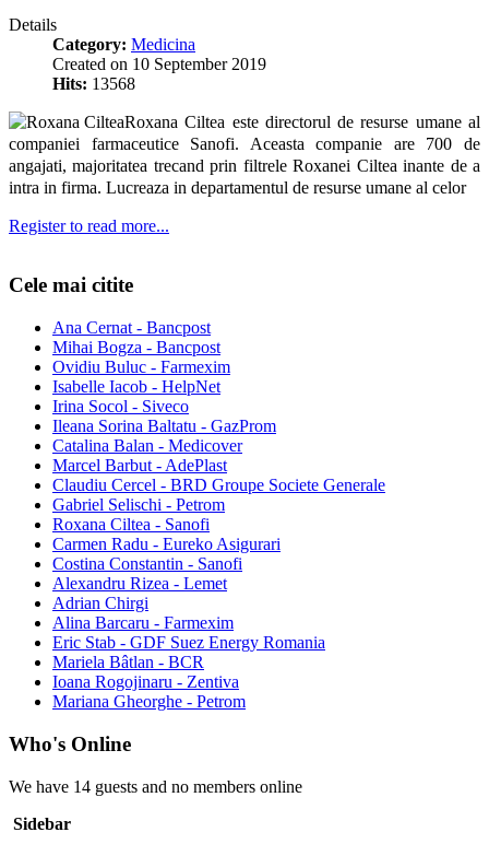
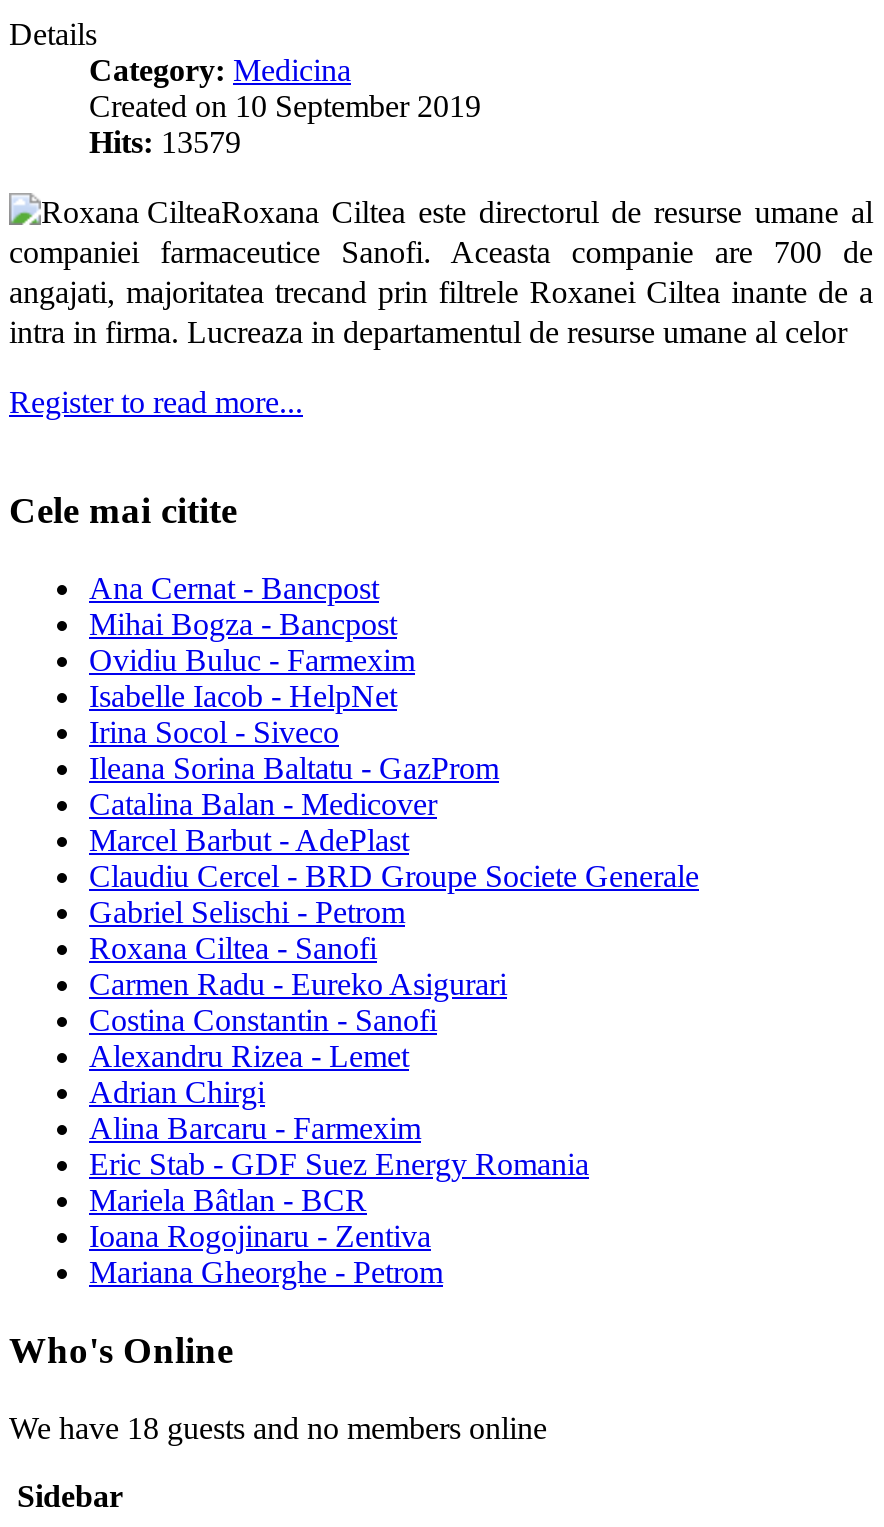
[52,74,135,93] Hits: 13568 -> [89,124,241,158] Hits: 13579
[9,777,302,795] We have 14 guests and no members online -> [9,1410,547,1444] We have 18 guests and no members online

